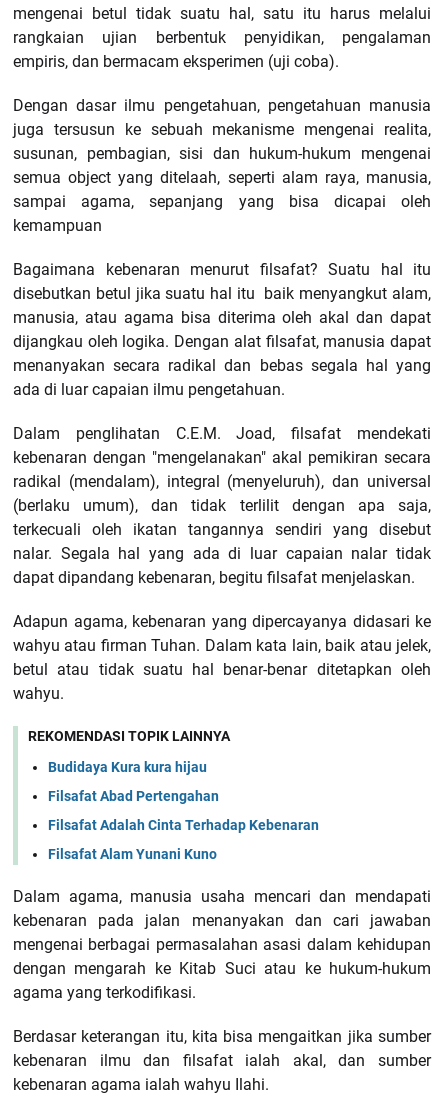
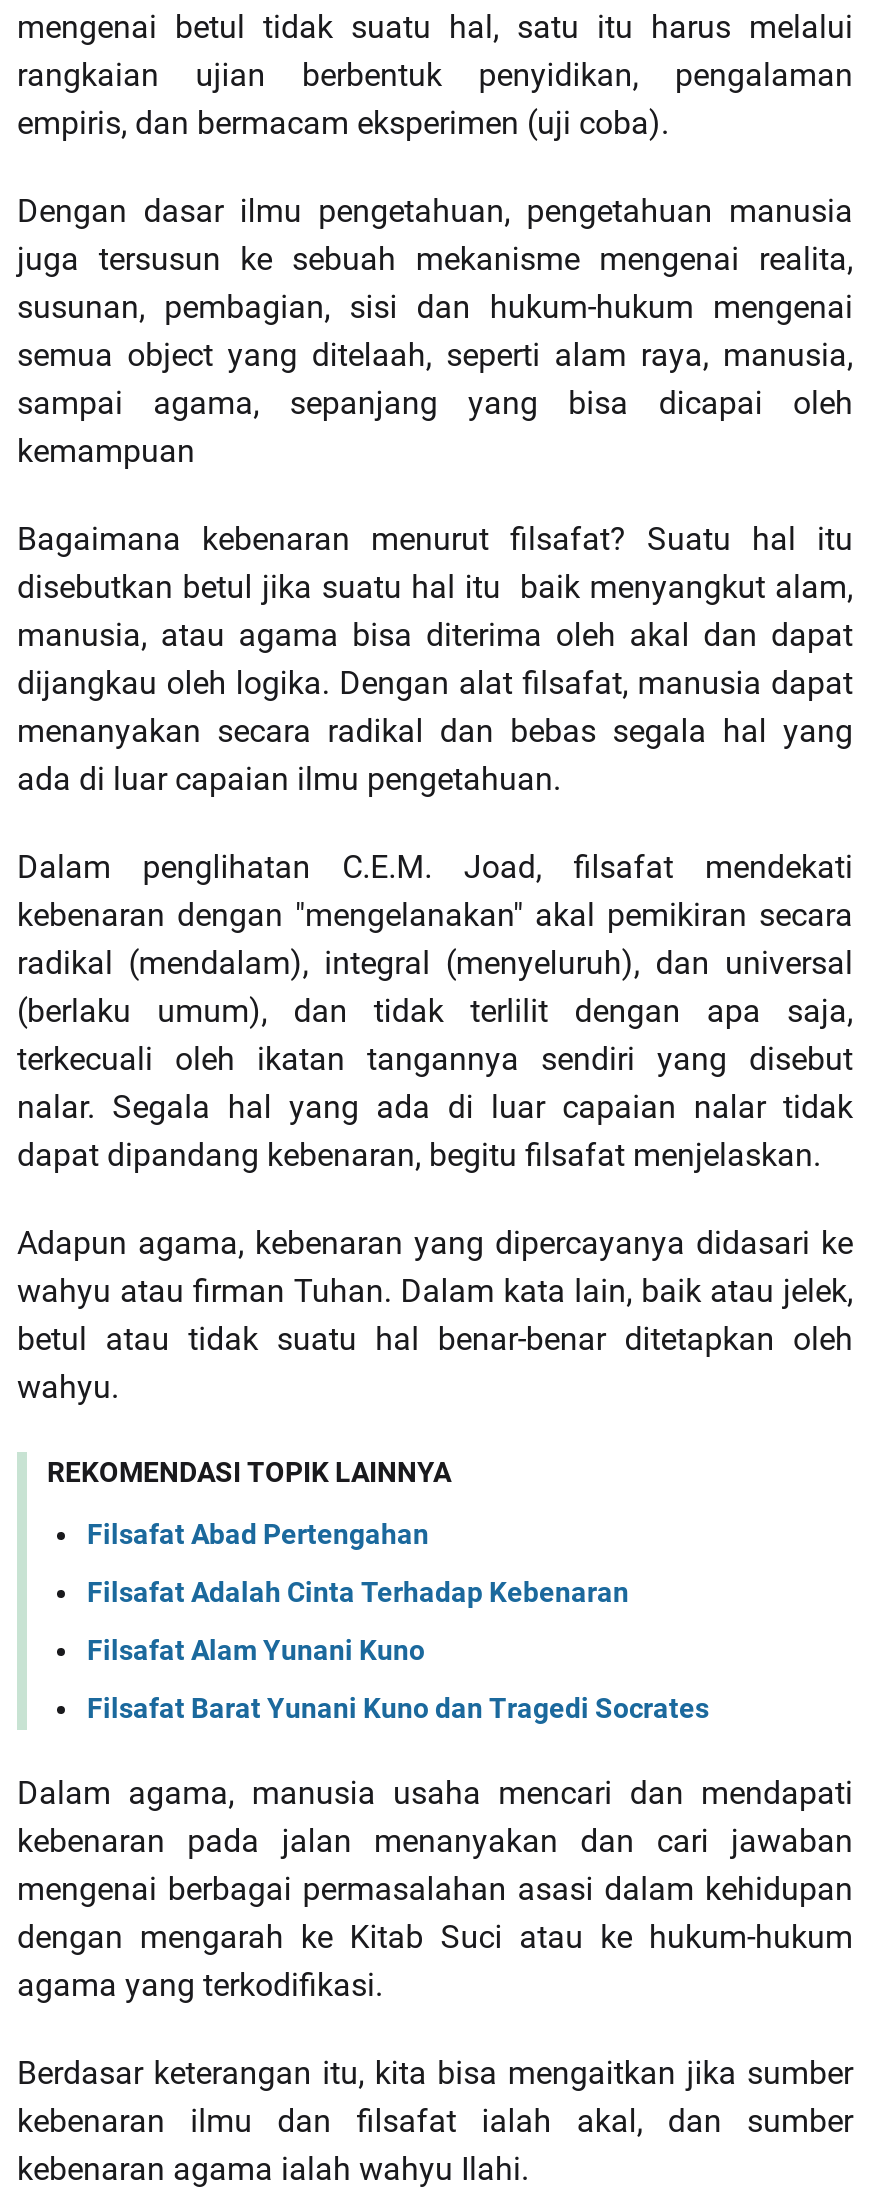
[48,759,207,775] Budidaya Kura kura hijau -> none
moved [48,788,319,862] -> [87,1517,629,1665]: Filsafat Abad Pertengahan | Filsafat Adalah Cinta Terhadap Kebenaran | Filsafat Alam Yunani Kuno
none -> [87,1691,709,1723] Filsafat Barat Yunani Kuno dan Tragedi Socrates

